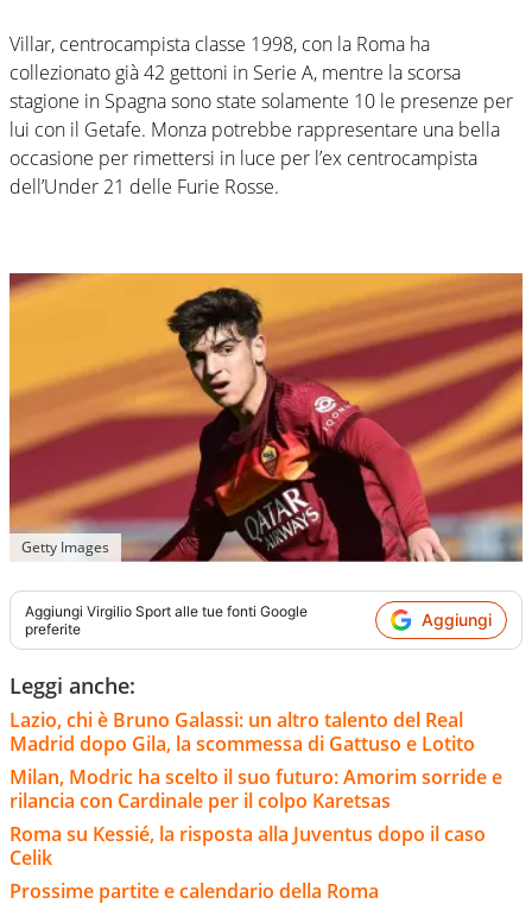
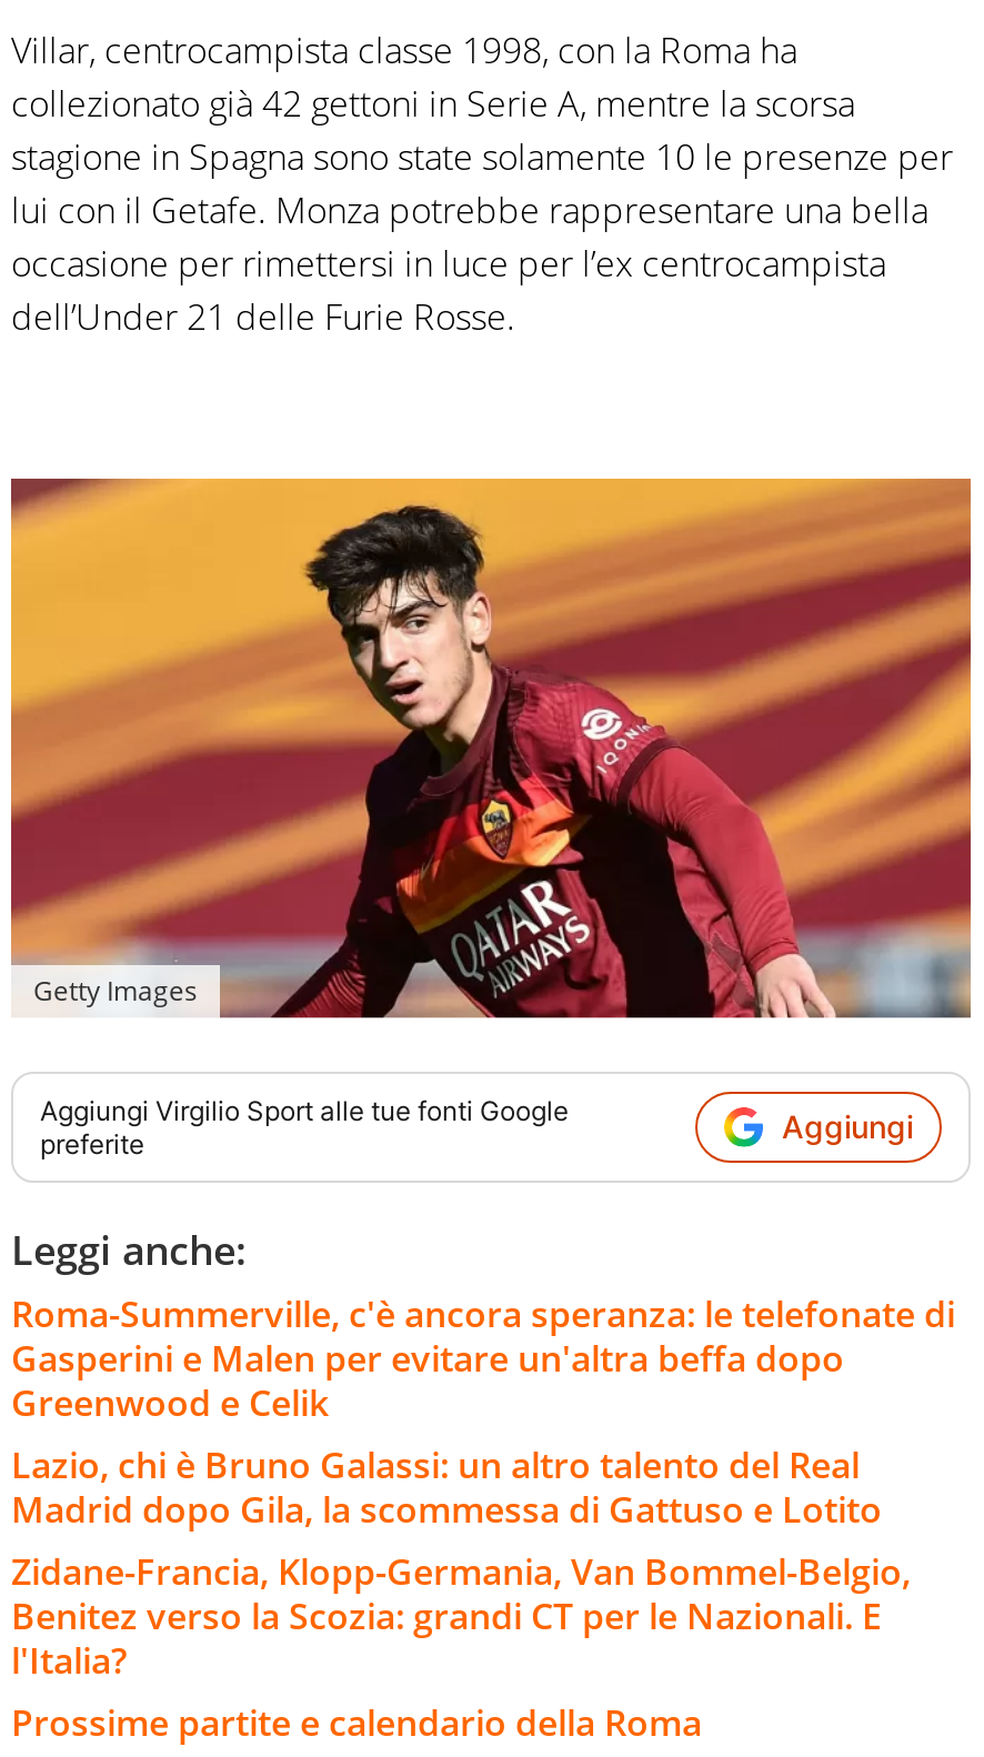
none -> [11,1289,955,1427] Roma-Summerville, c'è ancora speranza: le telefonate di | Gasperini e Malen per evitare un'altra beffa dopo | Greenwood e Celik
moved [9,707,475,757] -> [11,1440,882,1534]: Lazio, chi è Bruno Galassi: un altro talento del Real | Madrid dopo Gila, la scommessa di Gattuso e Lotito
[9,764,502,871] Milan, Modric ha scelto il suo futuro: Amorim sorride e | rilancia con Cardinale per il colpo Karetsas | Roma su Kessié, la risposta alla Juventus dopo il caso | Celik -> [11,1547,911,1685] Zidane-Francia, Klopp-Germania, Van Bommel-Belgio, | Benitez verso la Scozia: grandi CT per le Nazionali. E | l'Italia?

